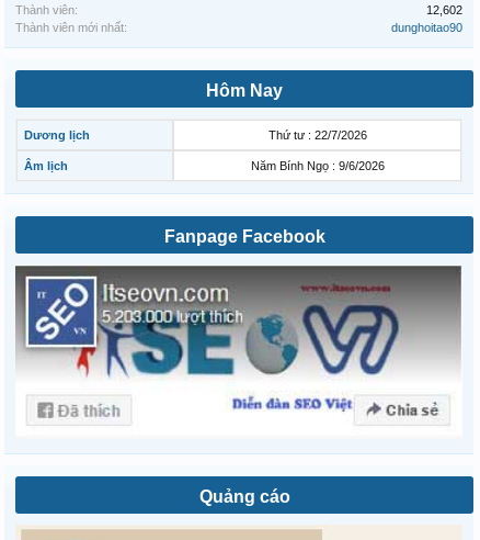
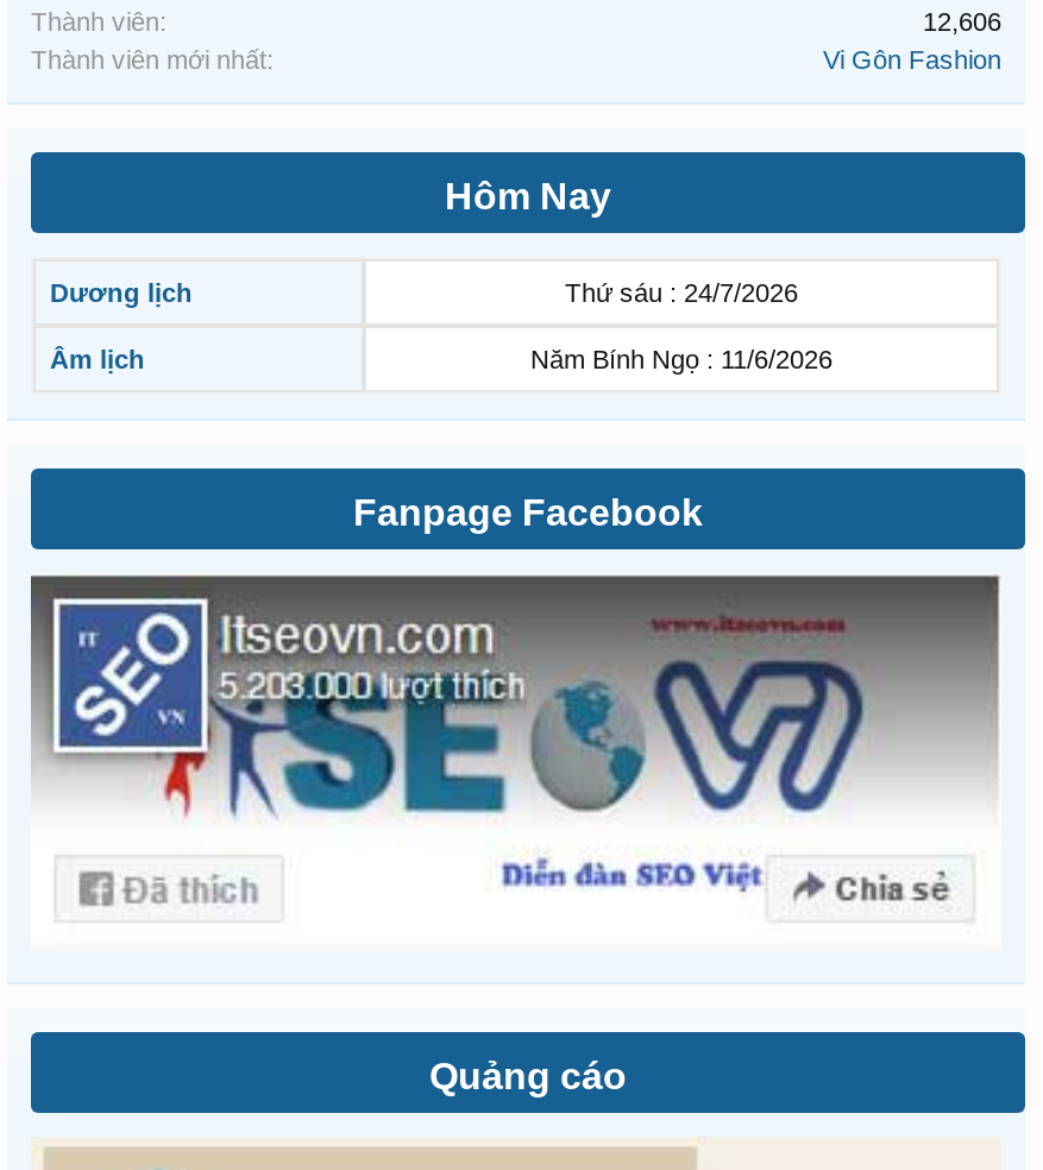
[426,4,462,17] 12,602 -> [923,8,1001,36] 12,606
[391,21,462,34] dunghoitao90 -> [823,46,1001,74] Vi Gôn Fashion
[268,129,367,142] Thứ tư : 22/7/2026 -> [565,279,798,307] Thứ sáu : 24/7/2026
[250,159,384,173] Năm Bính Ngọ : 9/6/2026 -> [530,345,832,374] Năm Bính Ngọ : 11/6/2026

